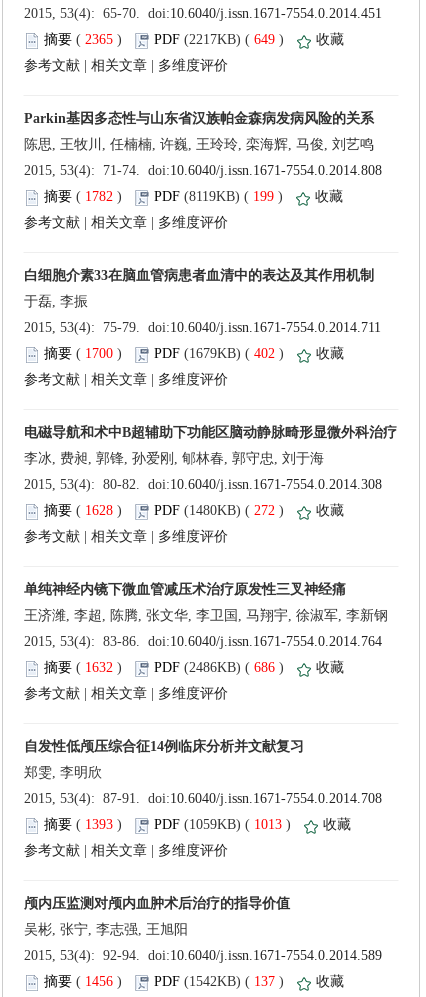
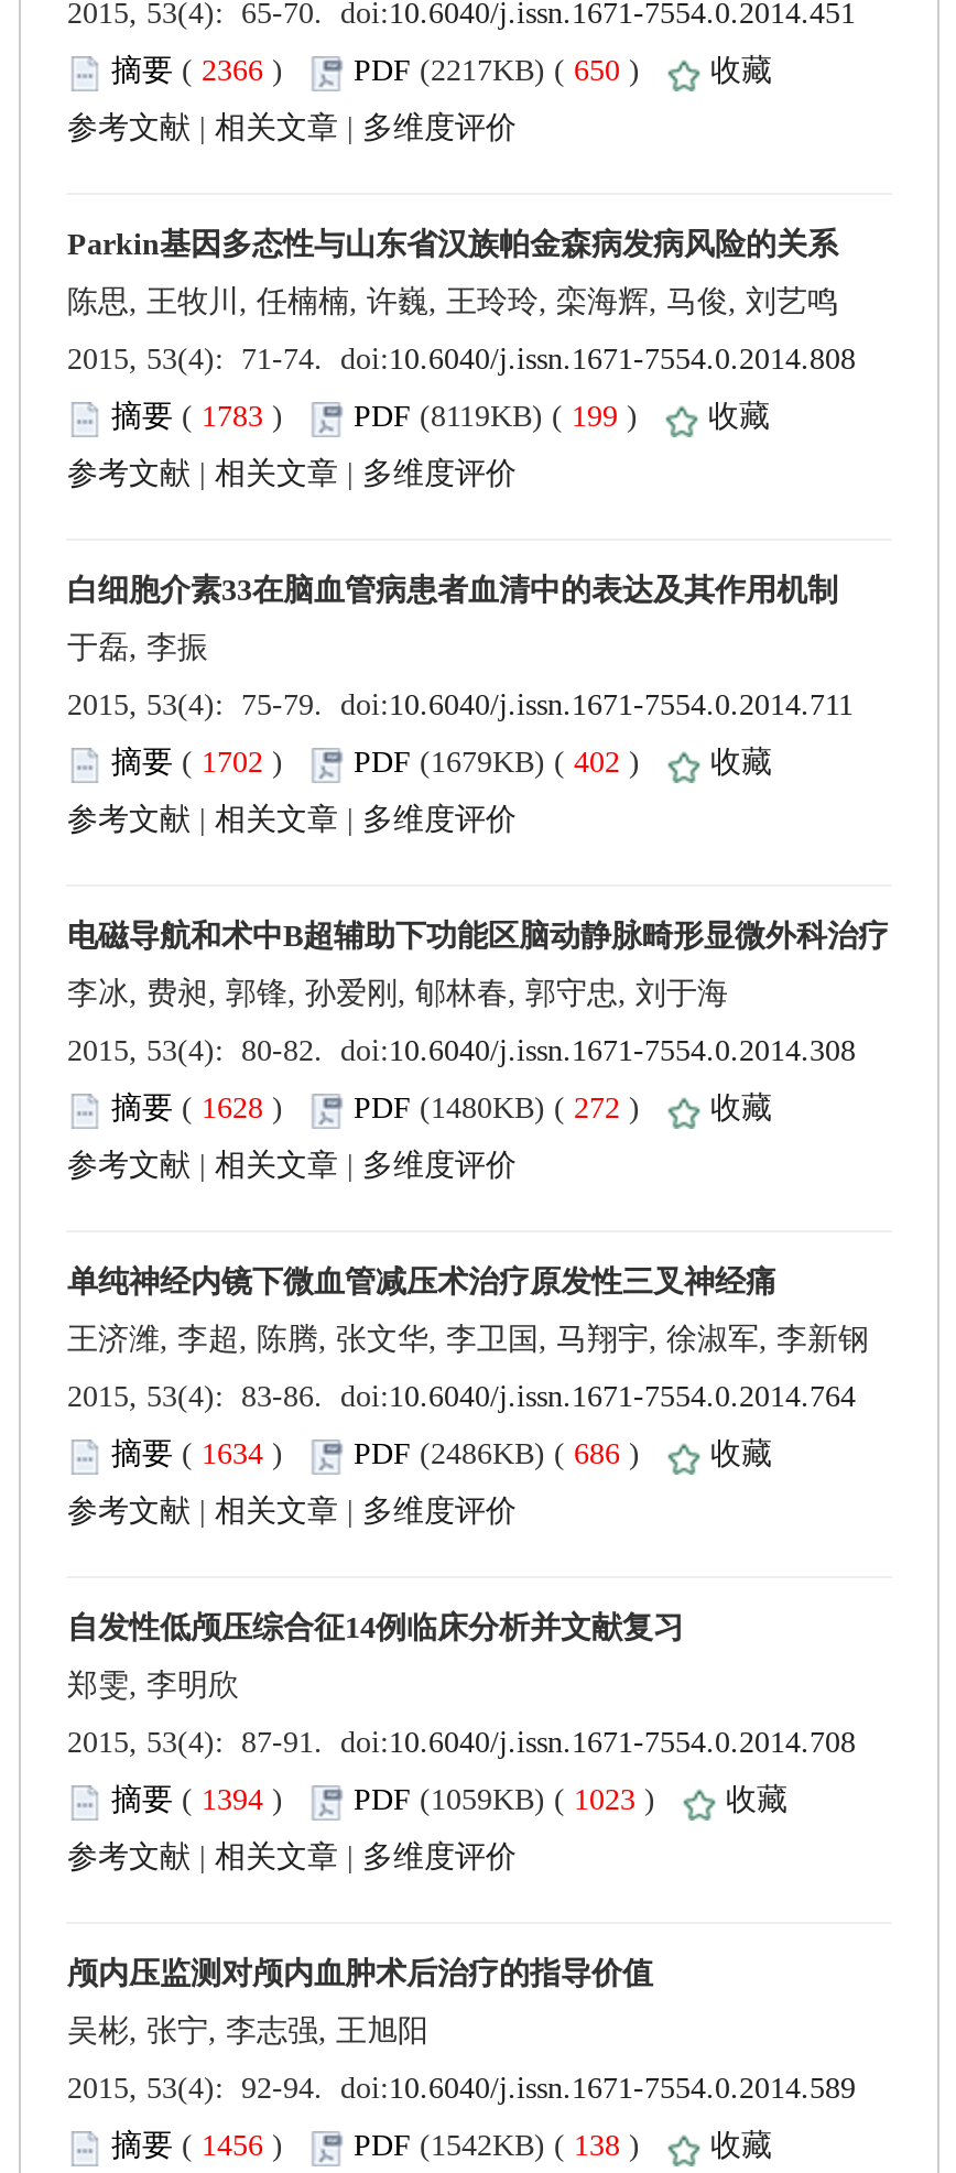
[250,32,296,47] 649) -> [565,54,666,87] 650)
[250,817,303,832] 1013) -> [565,1783,682,1816] 1023)
[250,974,296,989] 137) -> [565,2129,666,2162] 138)

